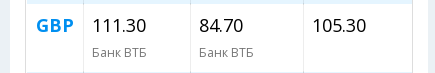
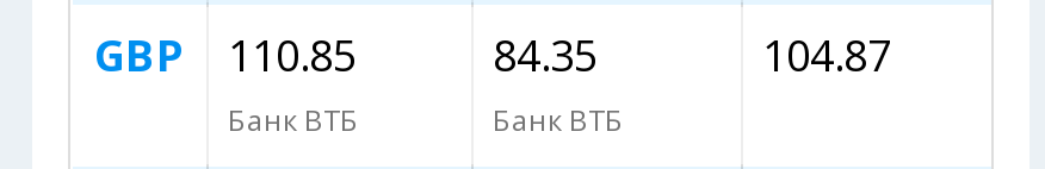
[36,13,146,37] GBP 111.30 -> [94,27,357,84] GBP 110.85
[199,13,243,37] 84.70 -> [493,27,598,84] 84.35
[312,13,366,37] 105.30 -> [762,27,891,84] 104.87

